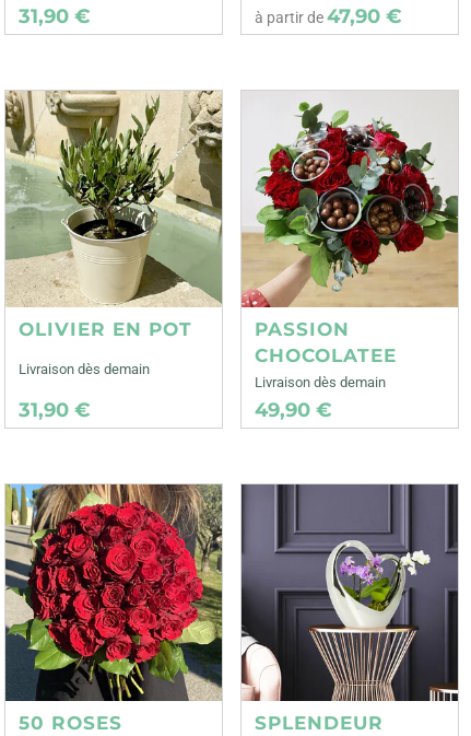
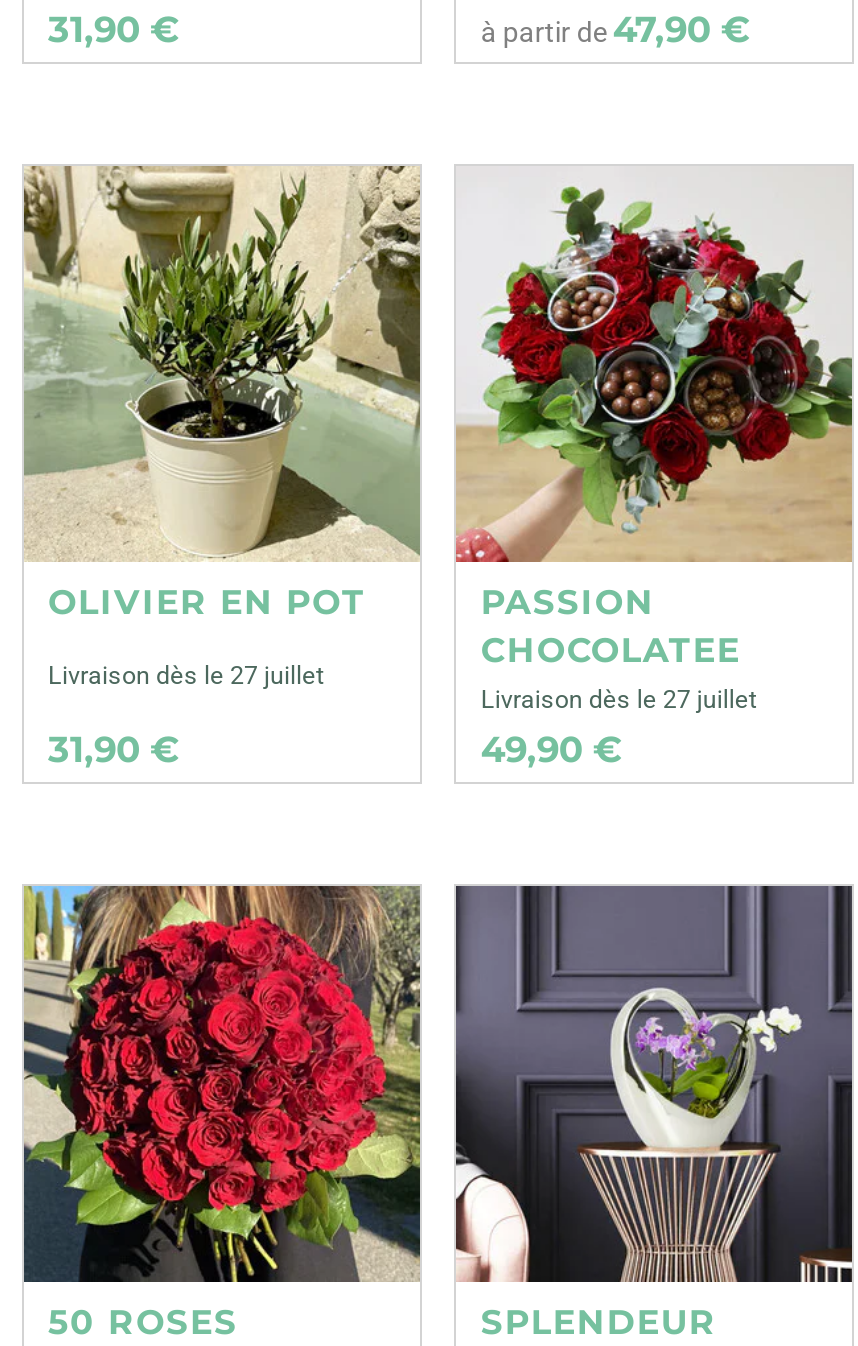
[19,361,150,377] Livraison dès demain -> [48,659,324,689] Livraison dès le 27 juillet
[255,374,386,390] Livraison dès demain -> [481,683,757,713] Livraison dès le 27 juillet

